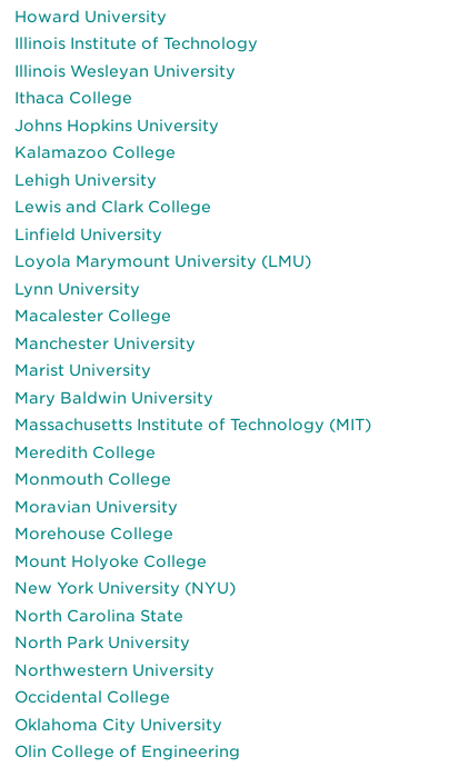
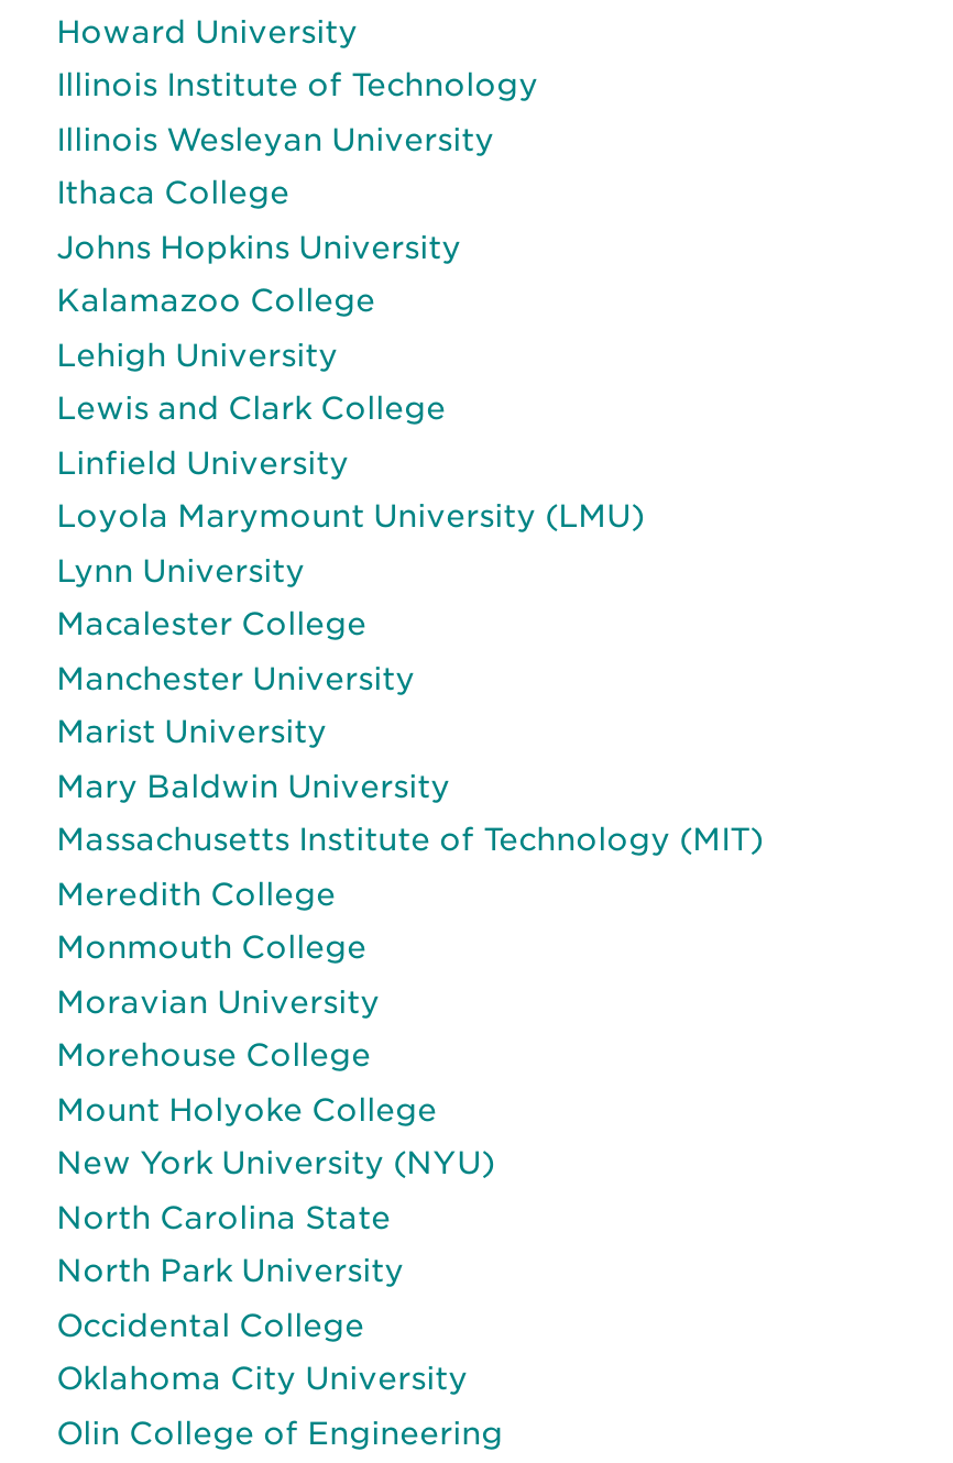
[14,661,214,679] Northwestern University -> none

